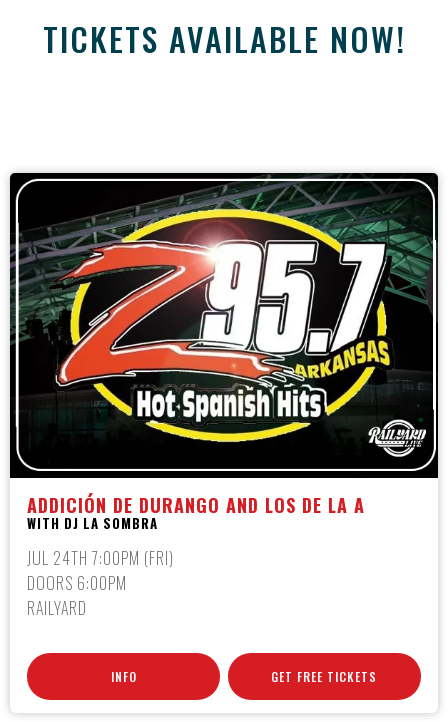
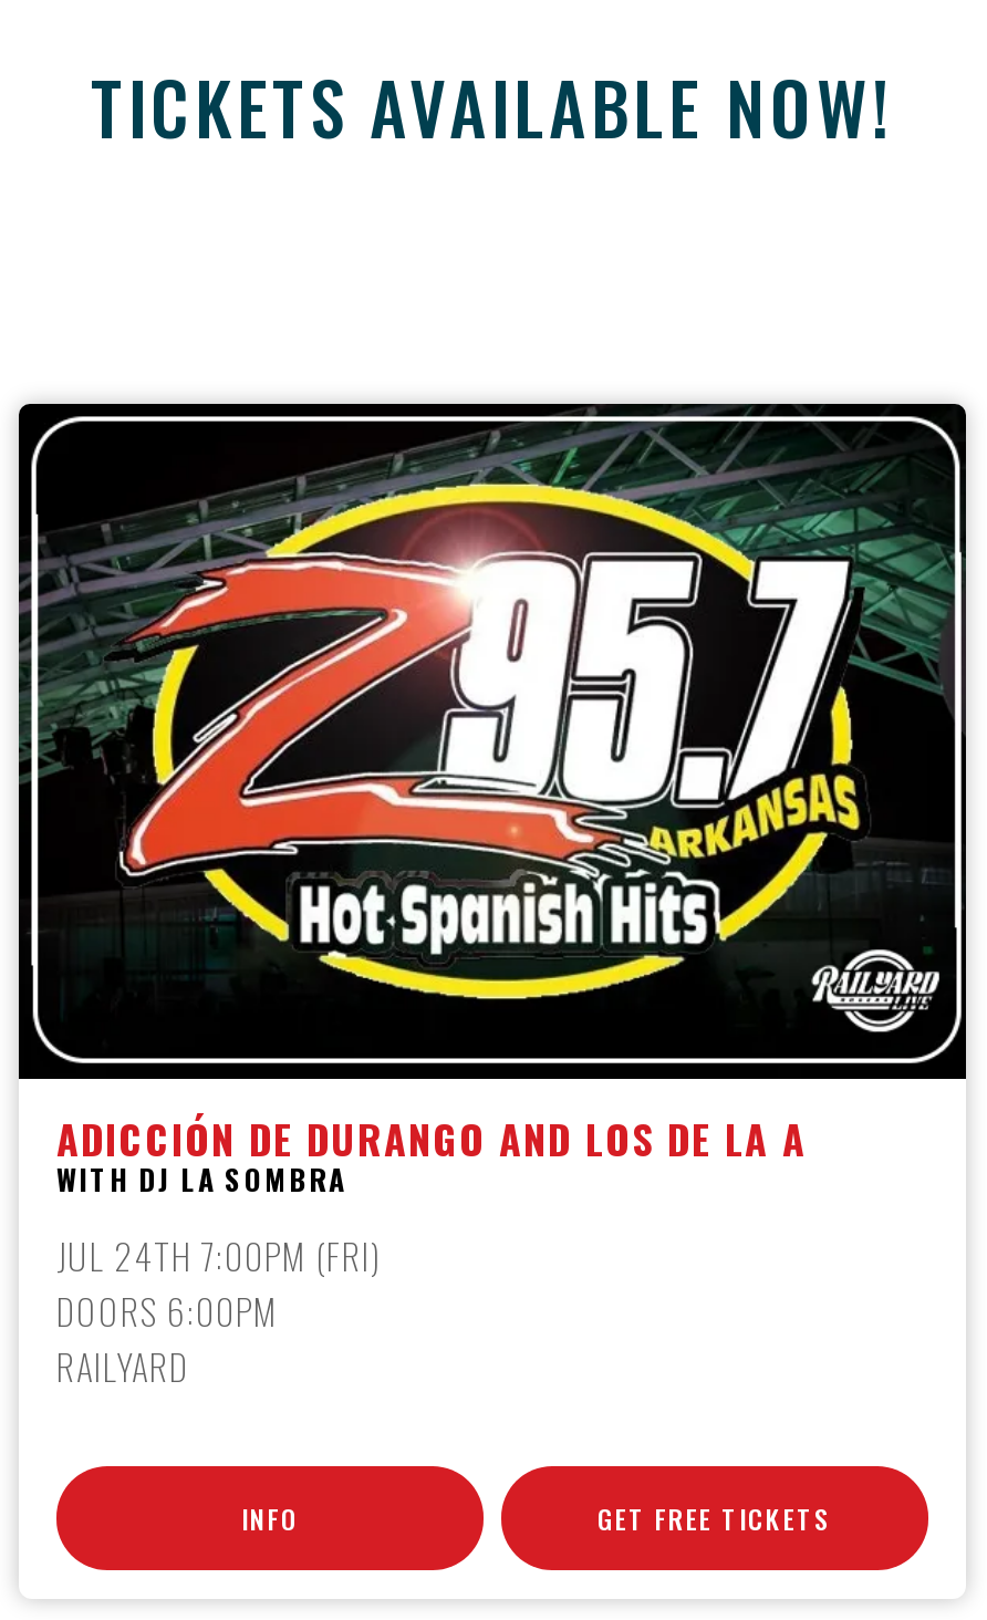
[27,492,365,518] ADDICIÓN DE DURANGO AND LOS DE LA A -> [56,1110,807,1167] ADICCIÓN DE DURANGO AND LOS DE LA A

